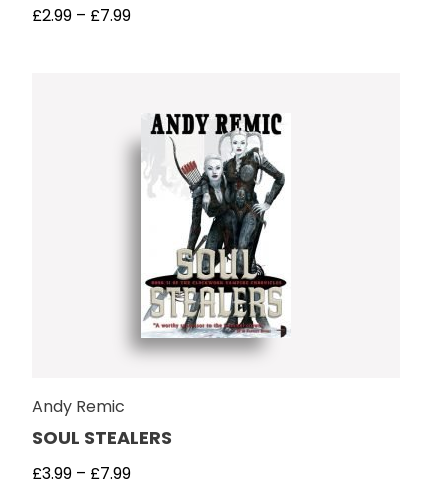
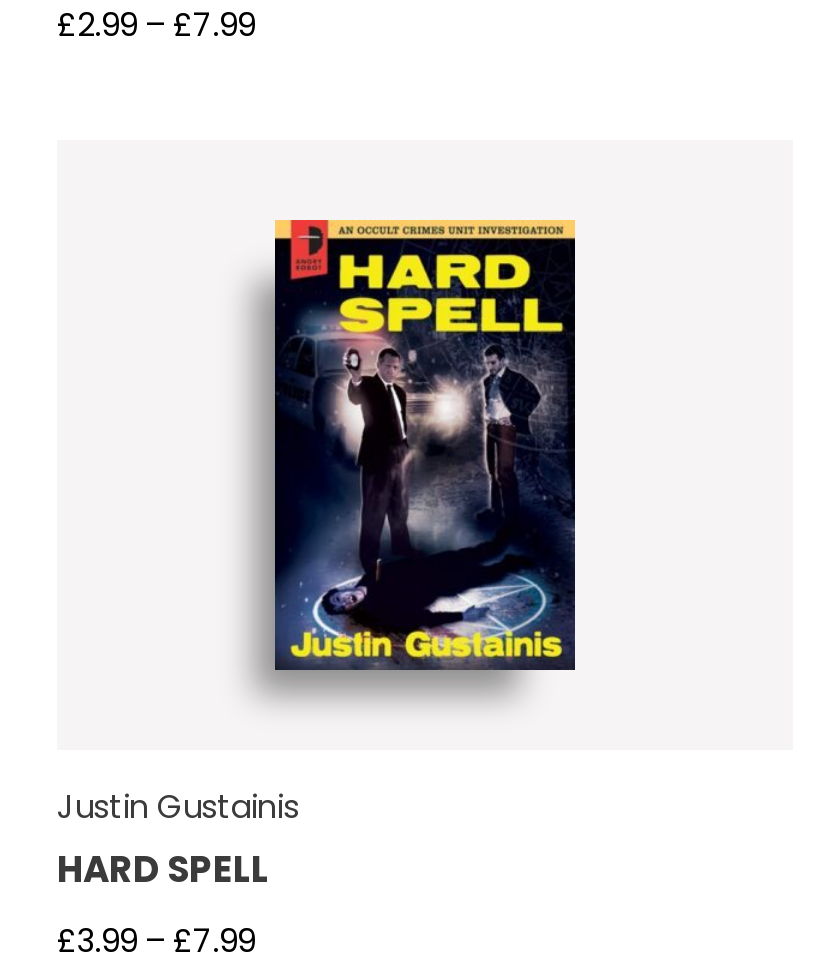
[140,112,291,339] [image] -> [273,218,577,672] [image]
[32,400,125,416] Andy Remic -> [57,795,299,827] Justin Gustainis
[32,430,172,449] SOUL STEALERS -> [57,855,269,893] HARD SPELL

